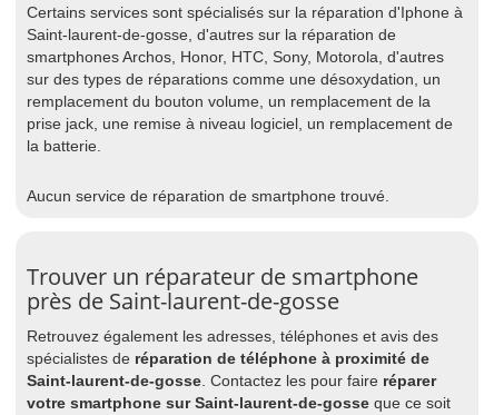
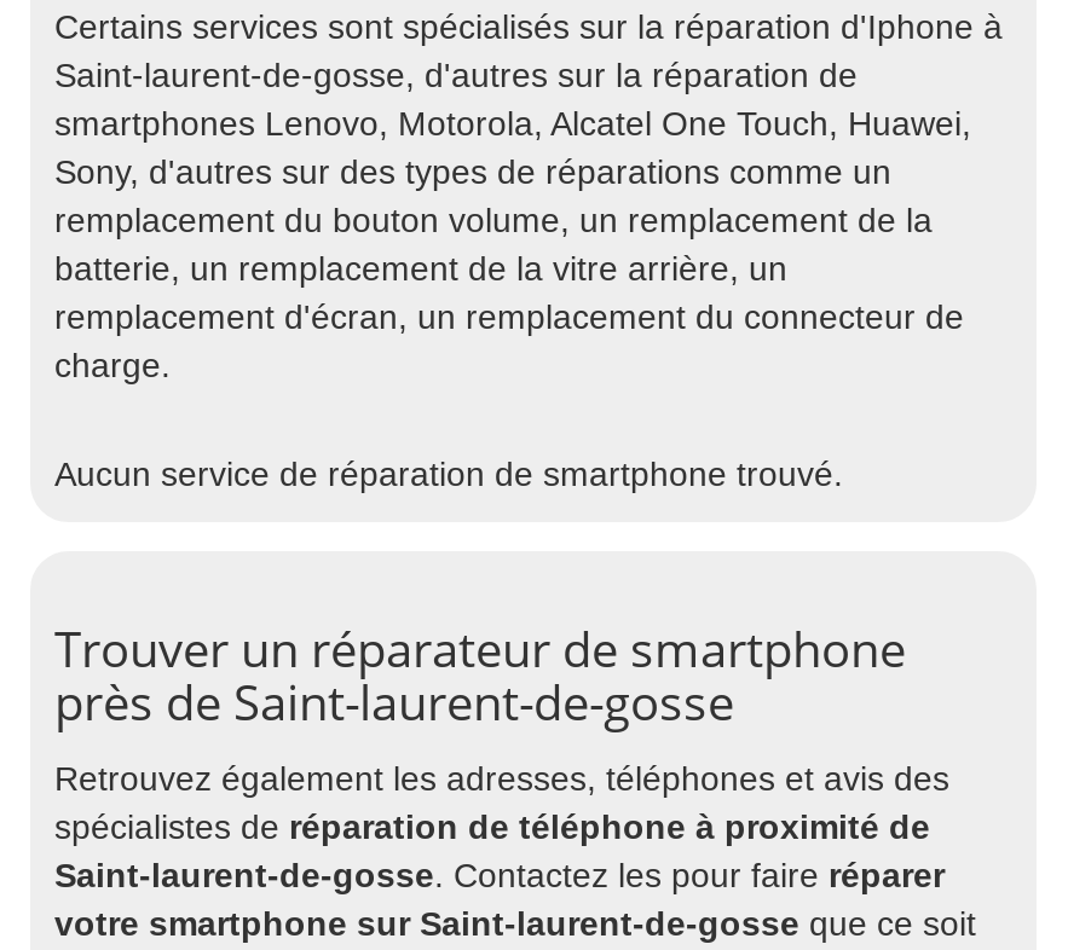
[27,48,444,66] smartphones Archos, Honor, HTC, Sony, Motorola, d'autres -> [54,104,971,143] smartphones Lenovo, Motorola, Alcatel One Touch, Huawei,
[27,70,441,88] sur des types de réparations comme une désoxydation, un -> [54,152,891,191] Sony, d'autres sur des types de réparations comme un
[27,115,453,155] prise jack, une remise à niveau logiciel, un remplacement de | la batterie. -> [54,249,964,384] batterie, un remplacement de la vitre arrière, un | remplacement d'écran, un remplacement du connecteur de | charge.

